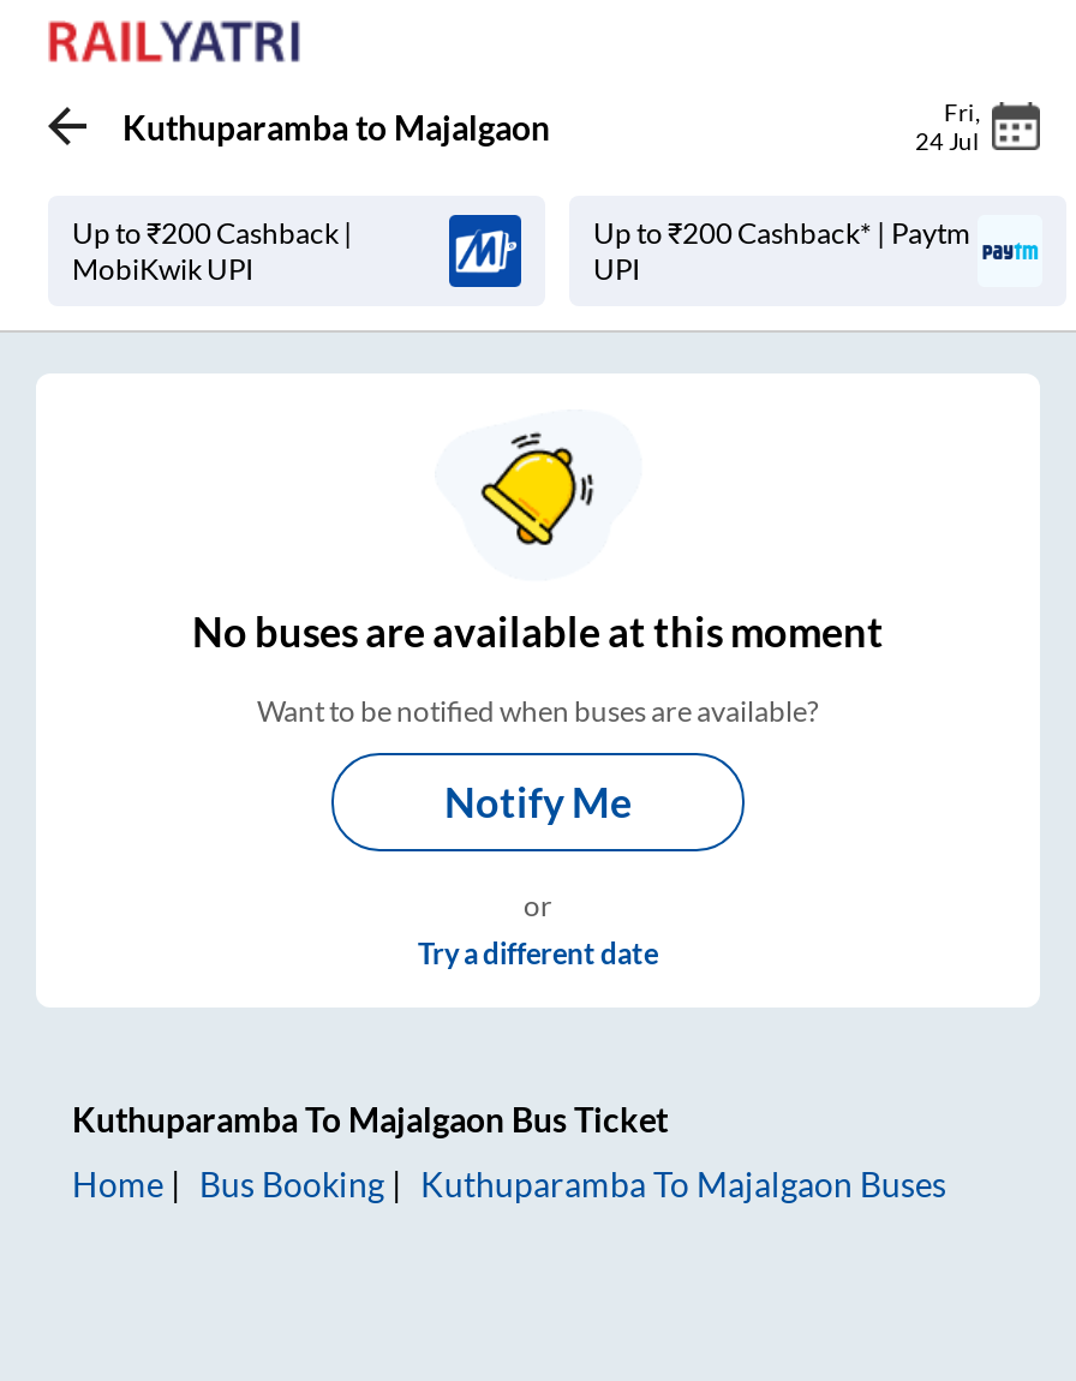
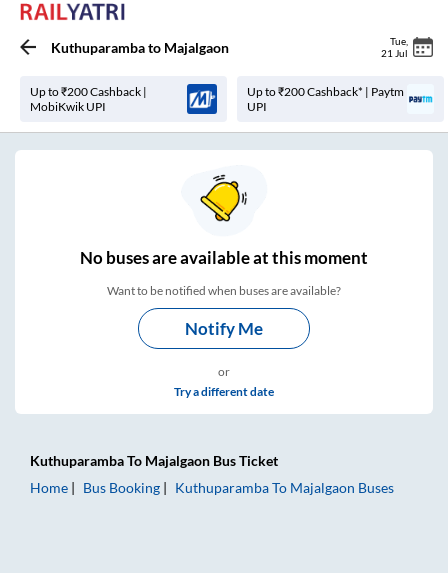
[915,97,980,155] Fri | 24 Jul -> [381,35,408,59] Tue | 21 Jul

